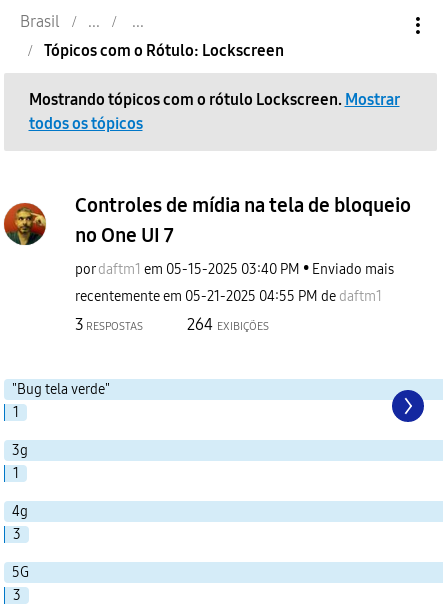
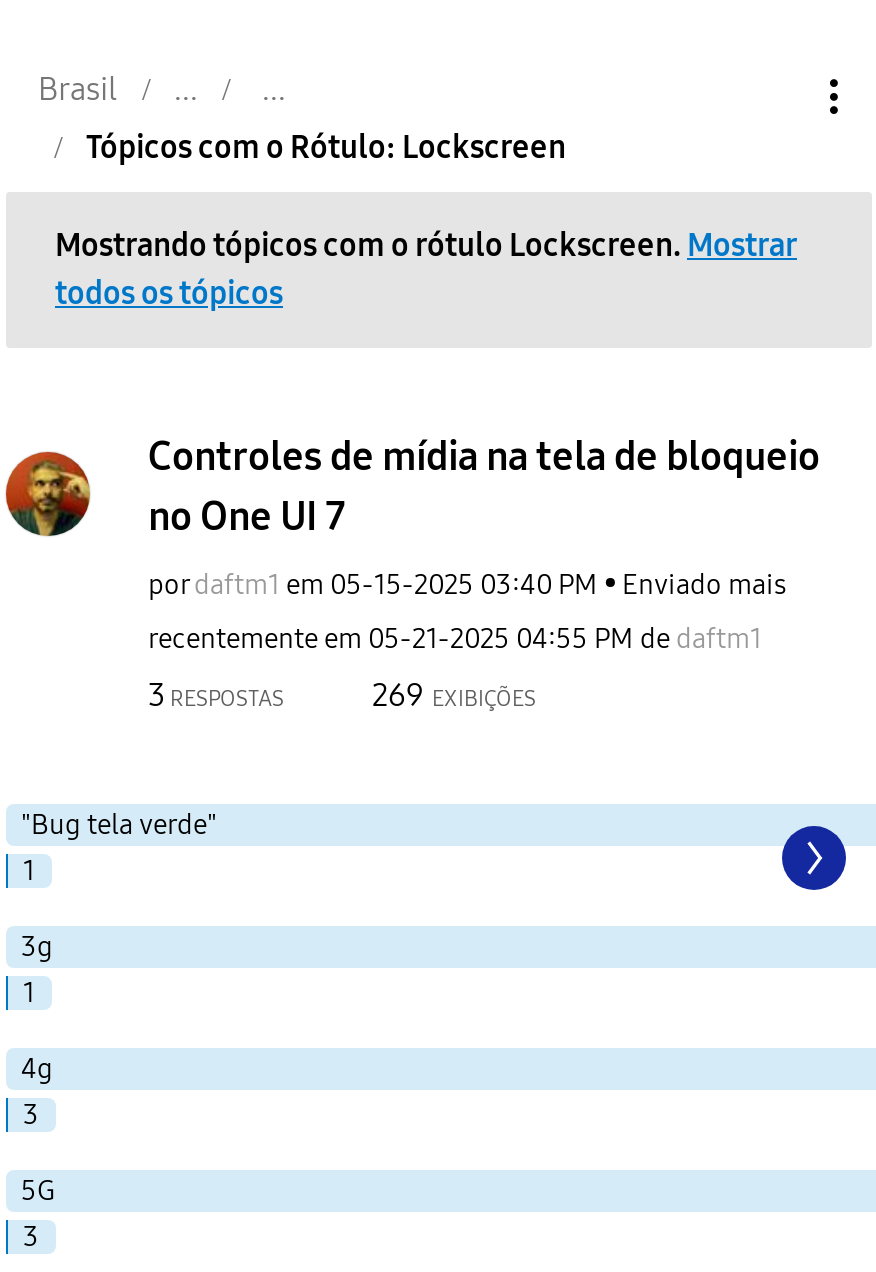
[187,315,269,334] 264 EXIBIÇÕES -> [372,677,536,715] 269 EXIBIÇÕES

